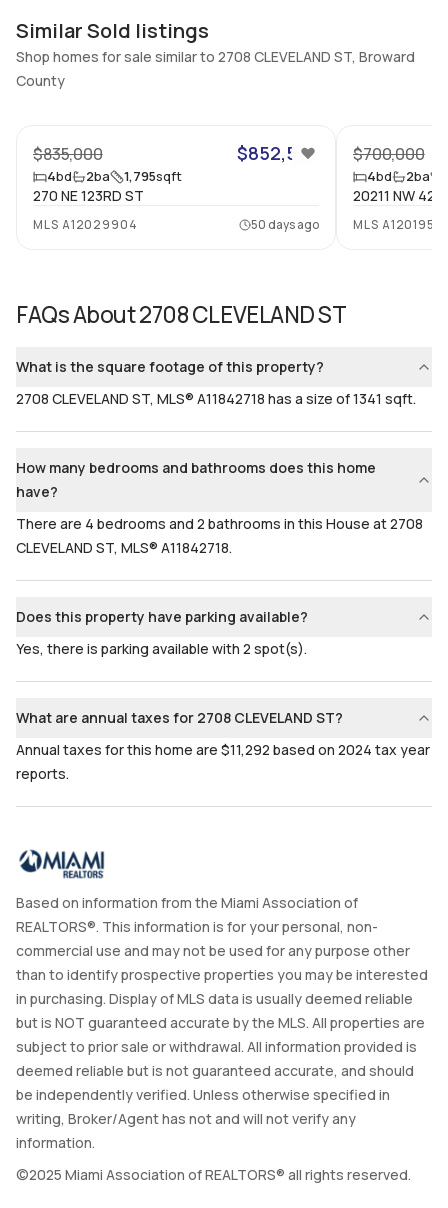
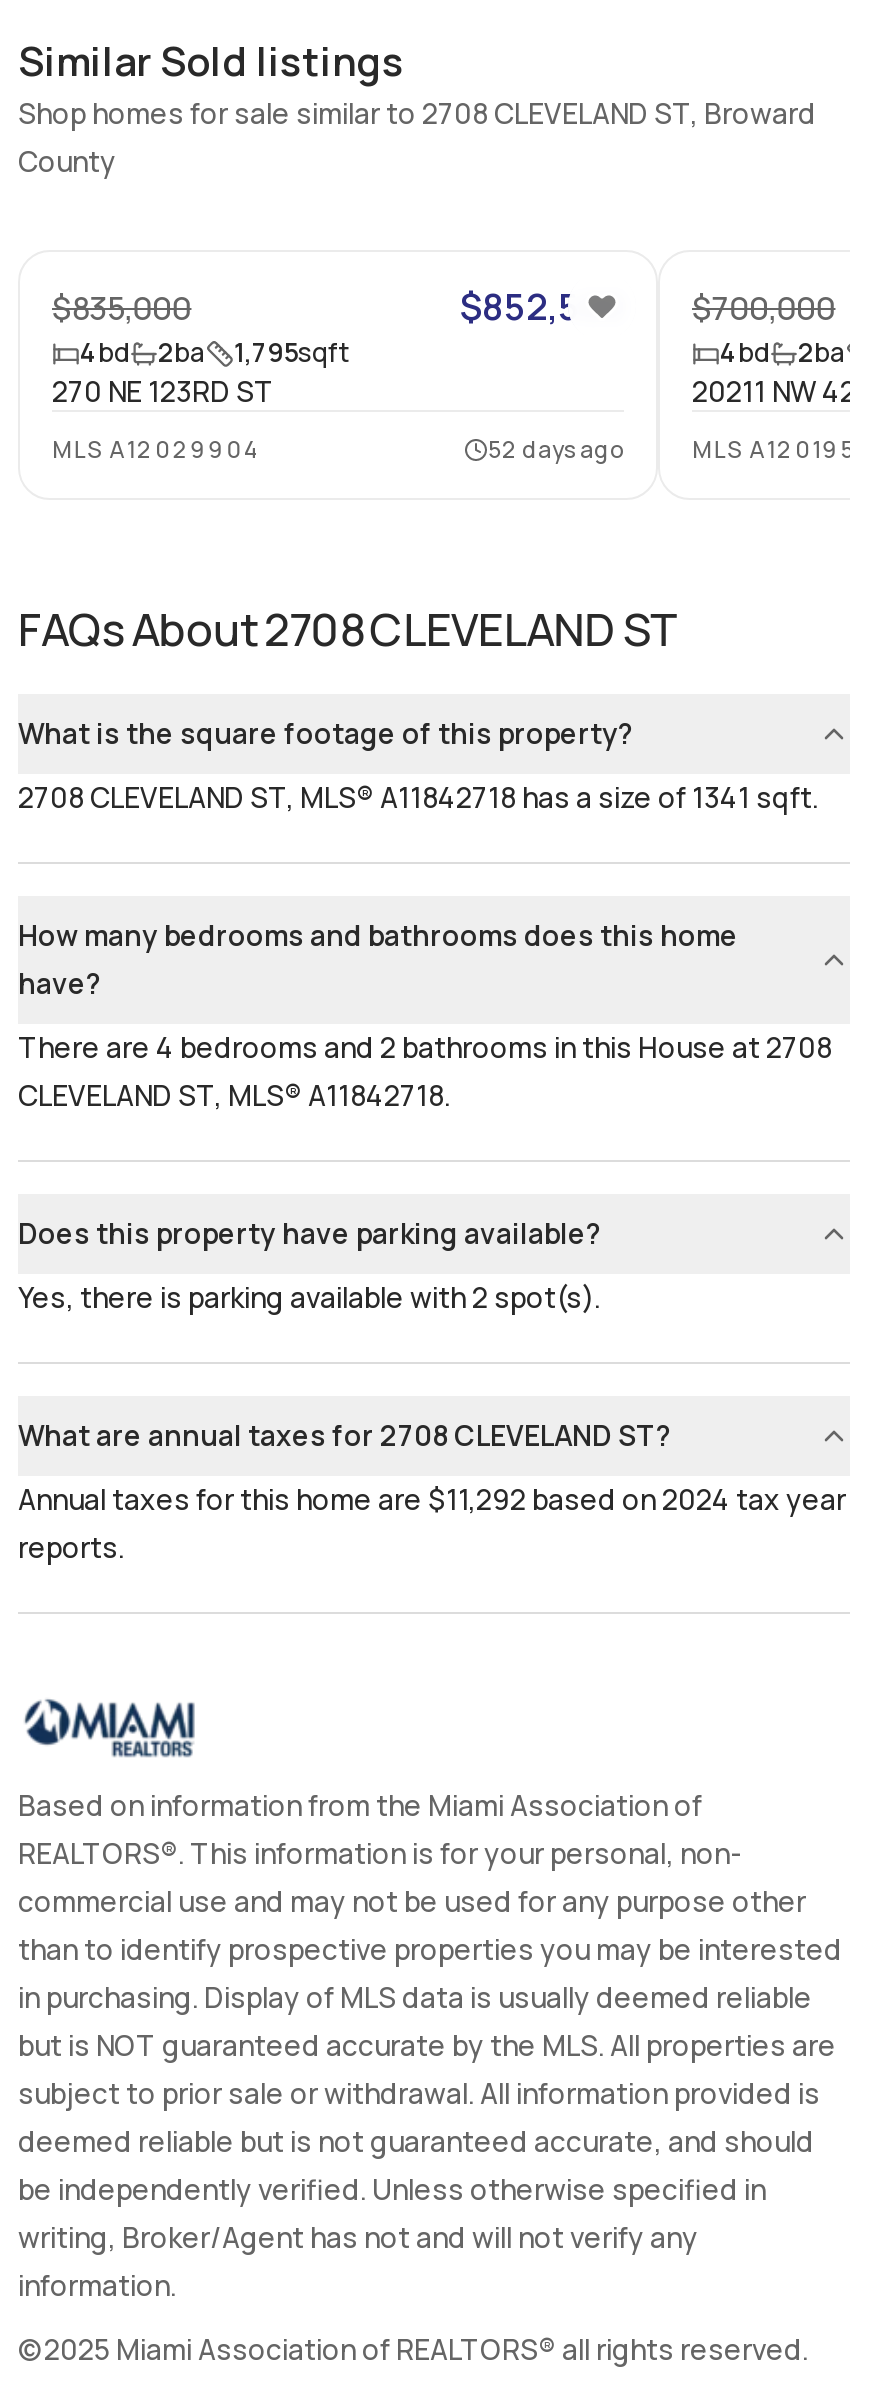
[251,217,319,232] 50 days ago -> [488,434,624,464] 52 days ago

